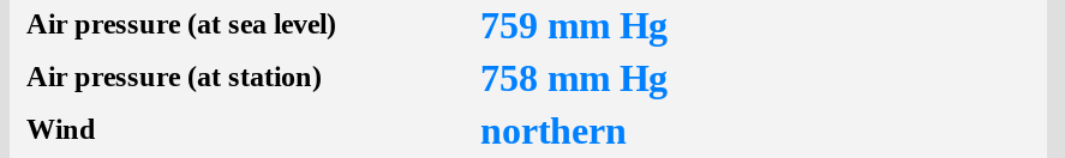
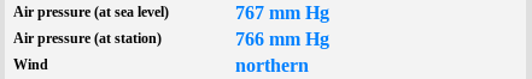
[480,5,668,46] 759 mm Hg -> [235,3,329,23] 767 mm Hg
[480,58,668,99] 758 mm Hg -> [235,29,329,49] 766 mm Hg

